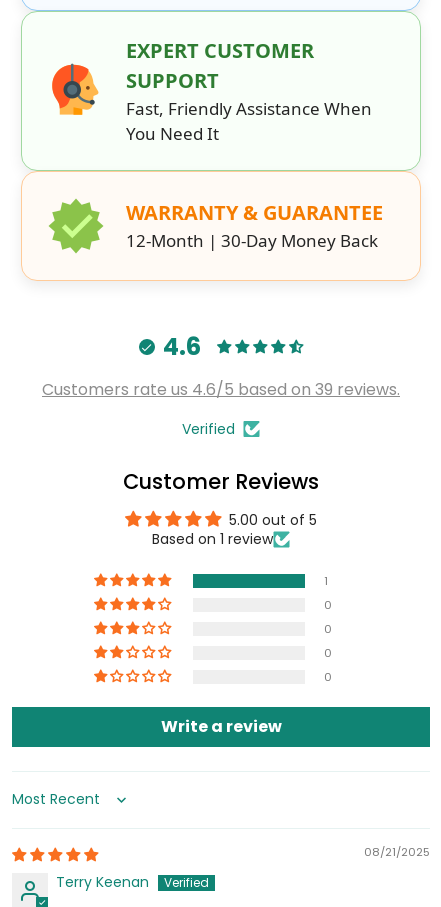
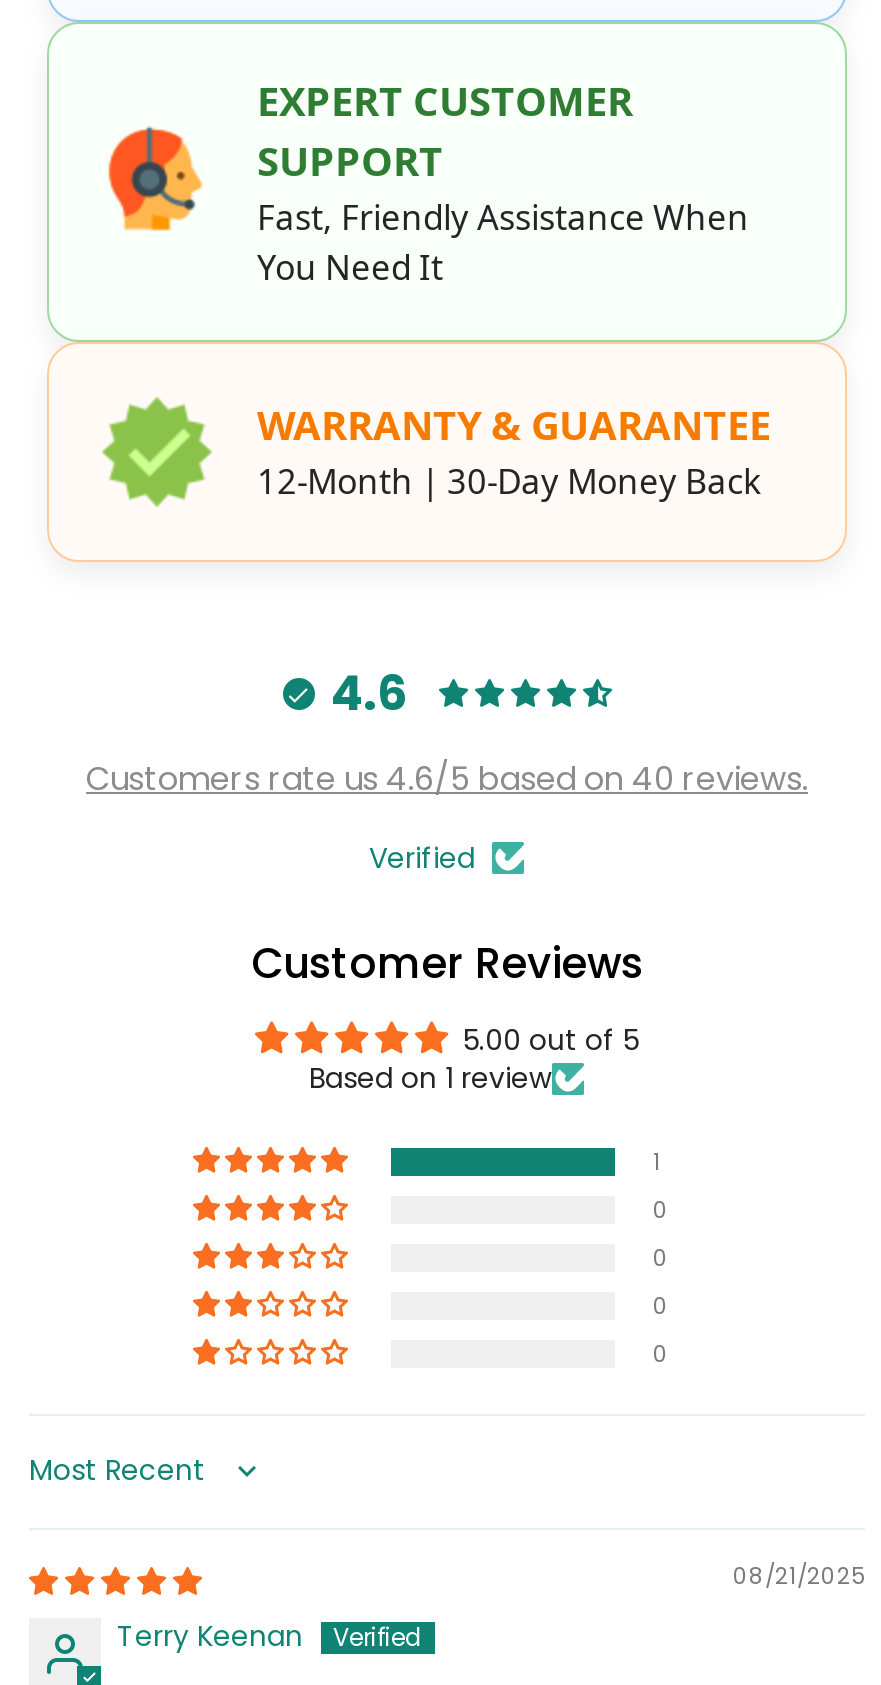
[42,378,400,401] Customers rate us 4.6/5 based on 39 reviews. -> [86,756,808,802] Customers rate us 4.6/5 based on 40 reviews.
[160,715,281,738] Write a review -> none

